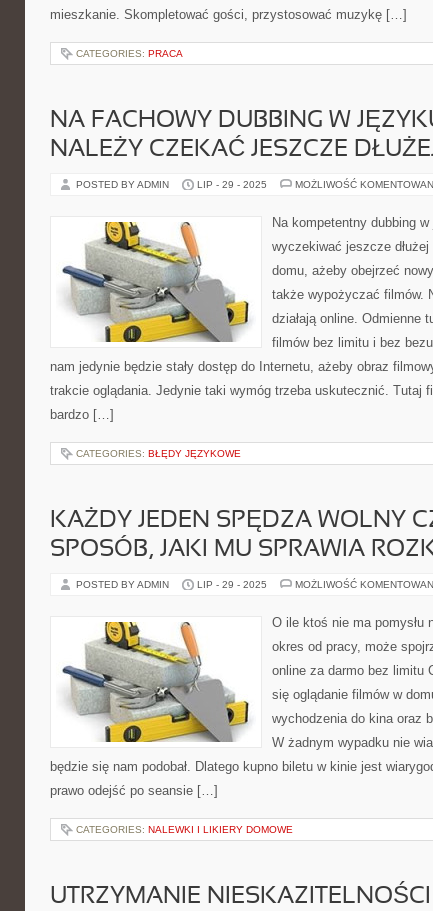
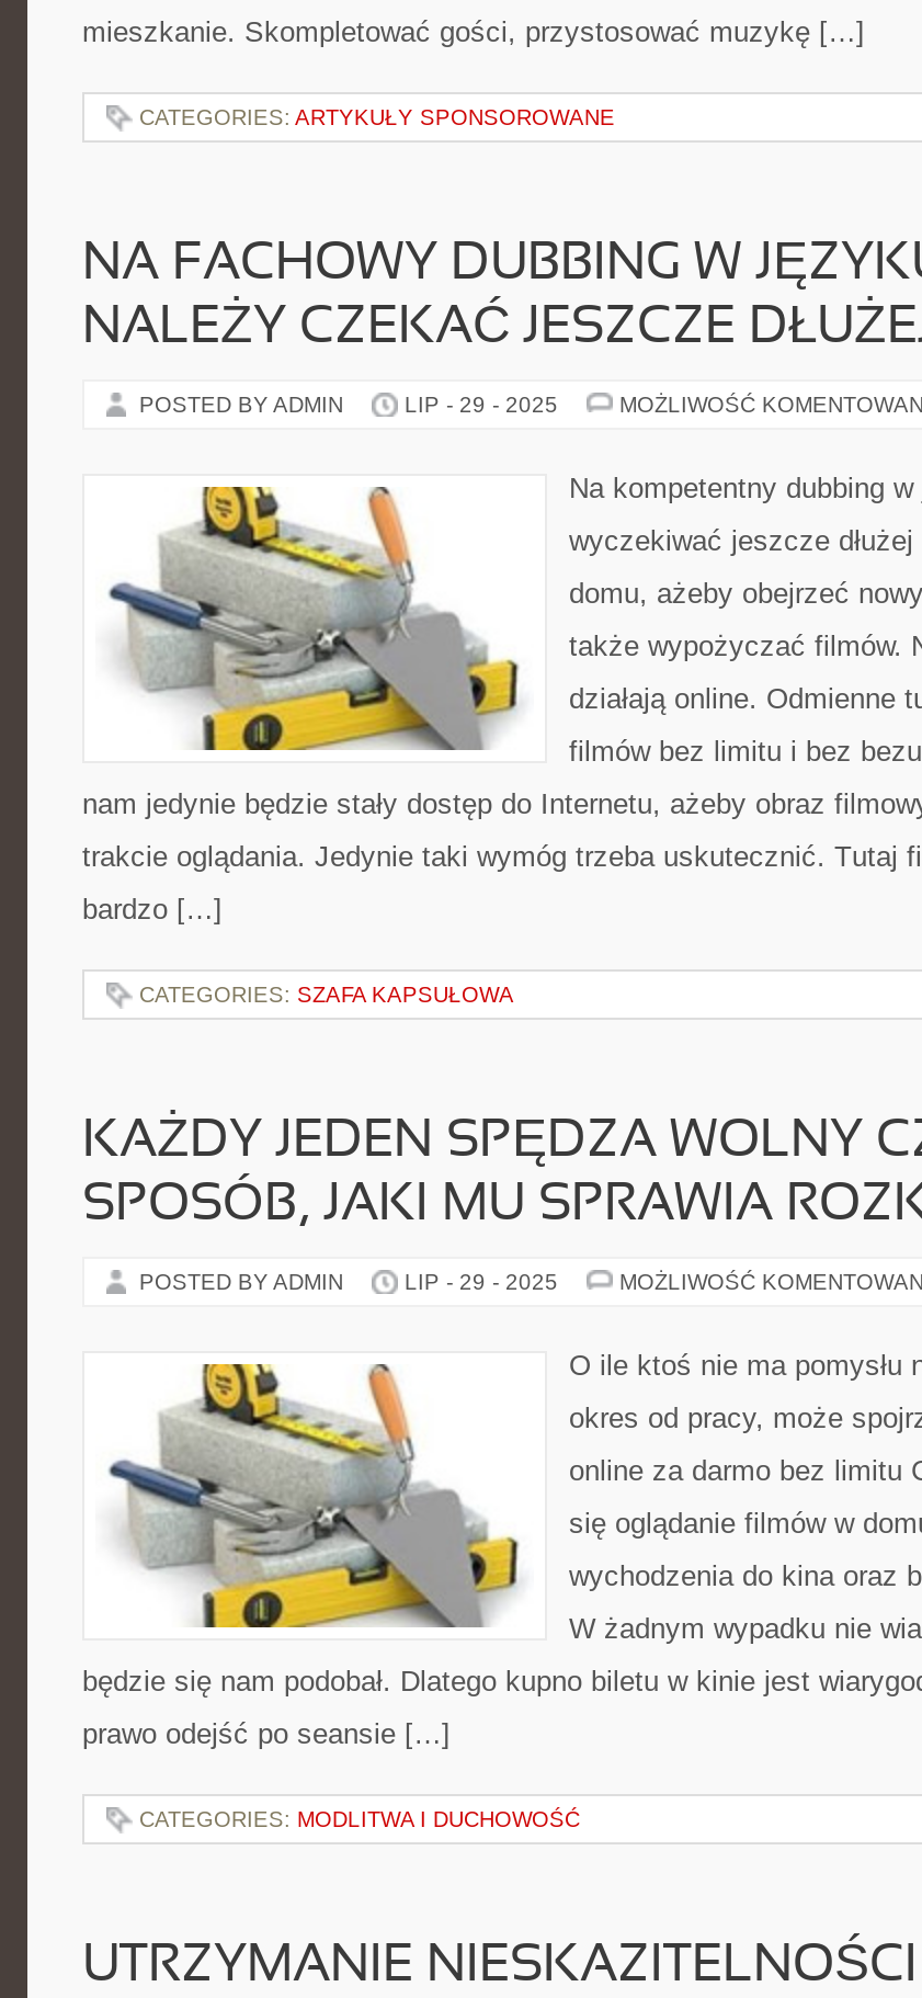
[76,48,183,59] CATEGORIES: PRACA -> [139,105,615,129] CATEGORIES: ARTYKUŁY SPONSOROWANE
[76,448,241,459] CATEGORIES: BŁĘDY JĘZYKOWE -> [139,983,514,1007] CATEGORIES: SZAFA KAPSUŁOWA
[76,824,293,835] CATEGORIES: NALEWKI I LIKIERY DOMOWE -> [139,1807,580,1831] CATEGORIES: MODLITWA I DUCHOWOŚĆ

